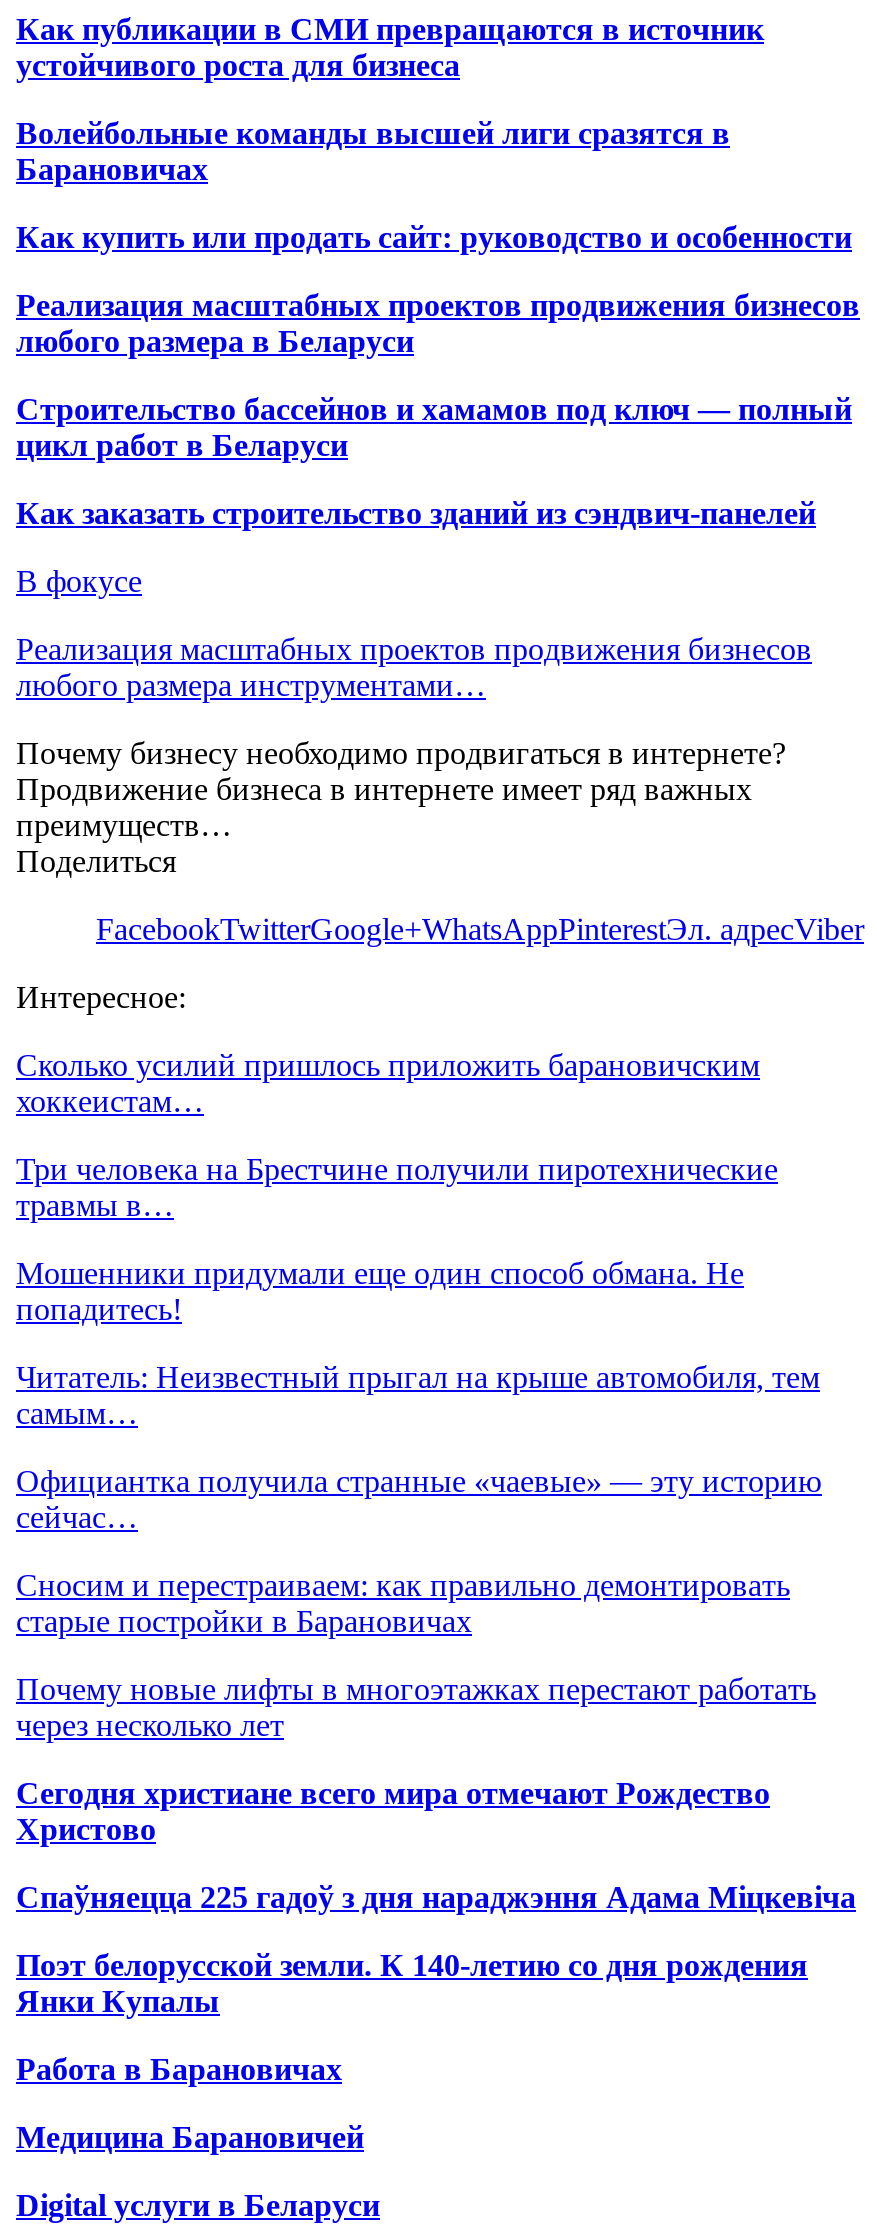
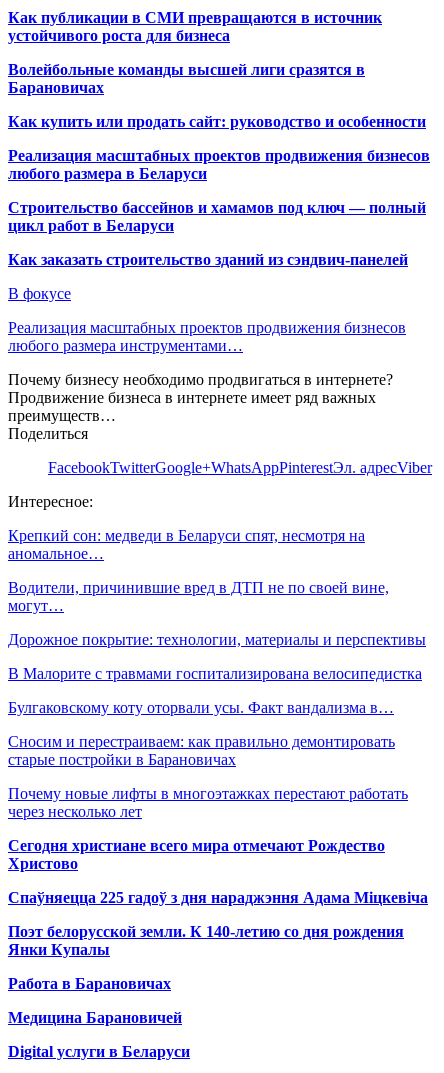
[16,1048,760,1118] Сколько усилий пришлось приложить барановичским | хоккеистам… -> [8,527,365,562] Крепкий сон: медведи в Беларуси спят, несмотря на | аномальное…
[16,1152,778,1222] Три человека на Брестчине получили пиротехнические | травмы в… -> [8,579,389,614] Водители, причинившие вред в ДТП не по своей вине, | могут…
[16,1256,744,1326] Мошенники придумали еще один способ обмана. Не | попадитесь! -> [8,631,426,648] Дорожное покрытие: технологии, материалы и перспективы
[16,1360,820,1430] Читатель: Неизвестный прыгал на крыше автомобиля, тем | самым… -> [8,665,422,682] В Малорите с травмами госпитализирована велосипедистка
[16,1464,822,1534] Официантка получила странные «чаевые» — эту историю | сейчас… -> [8,699,394,716] Булгаковскому коту оторвали усы. Факт вандализма в…

